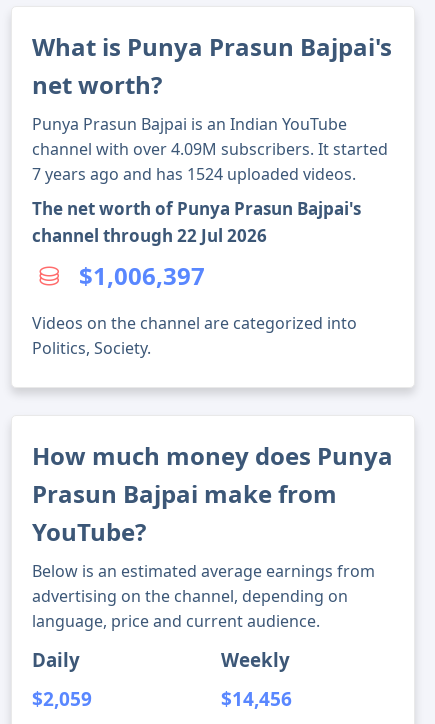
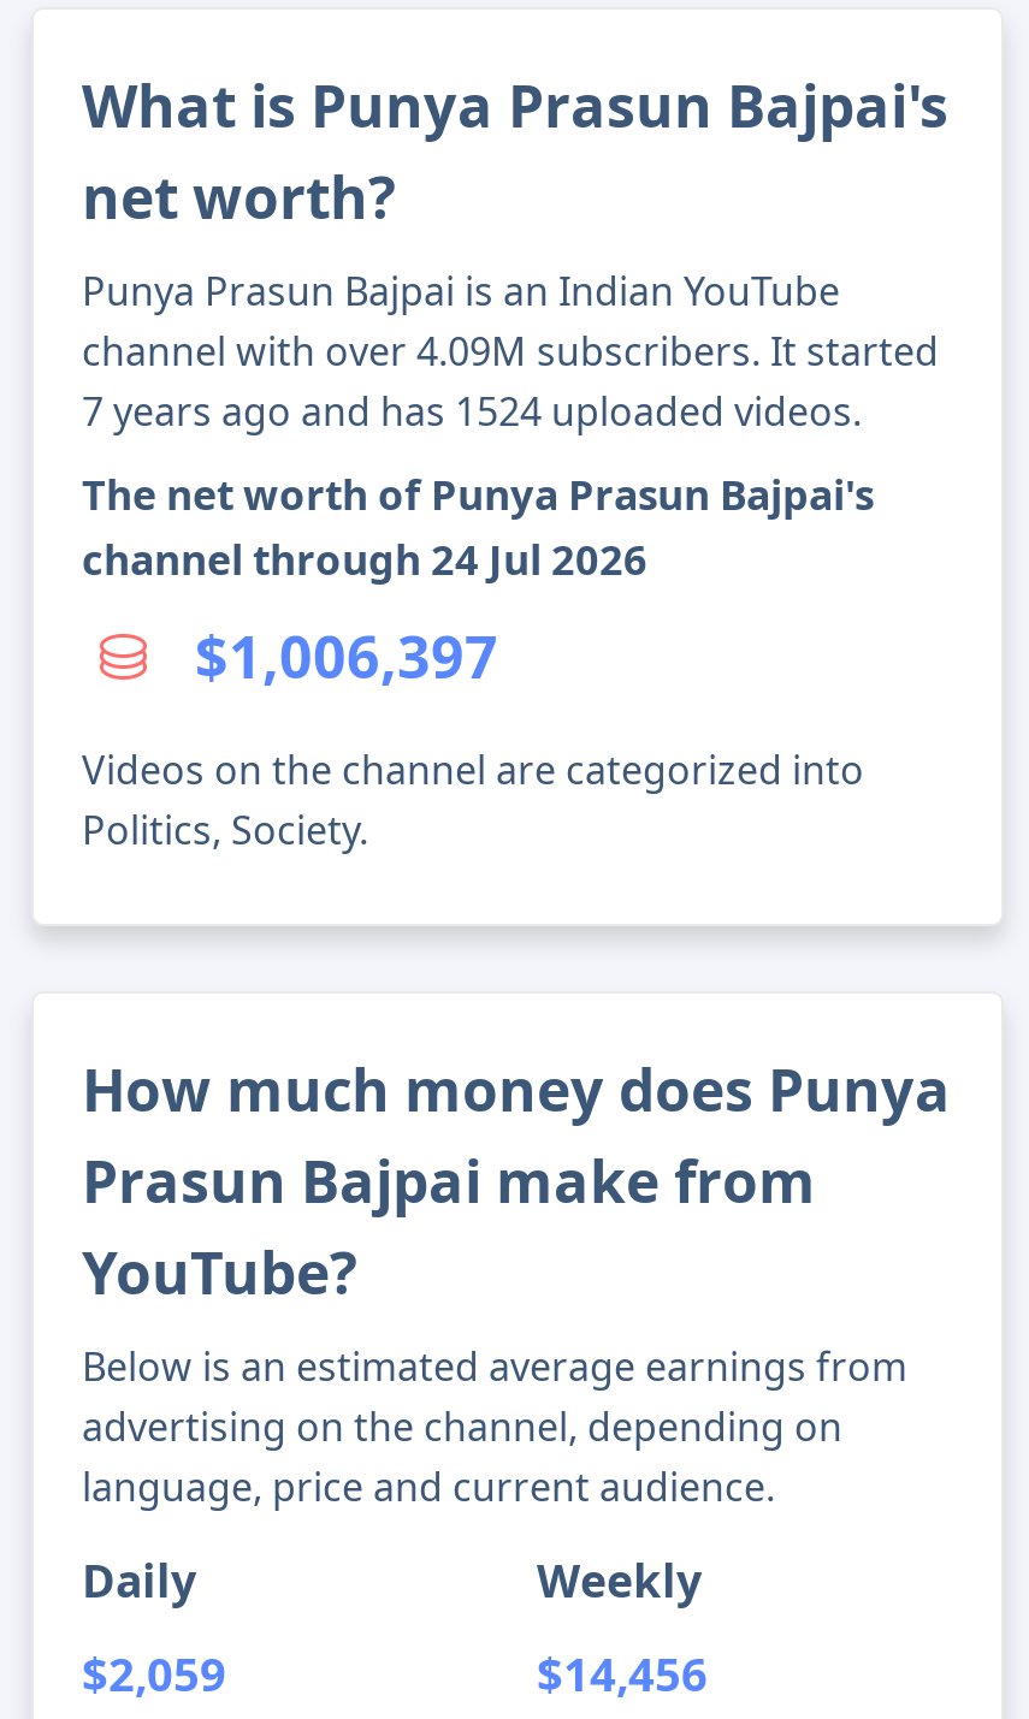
[32,224,267,247] channel through 22 Jul 2026 -> [82,532,647,588] channel through 24 Jul 2026

